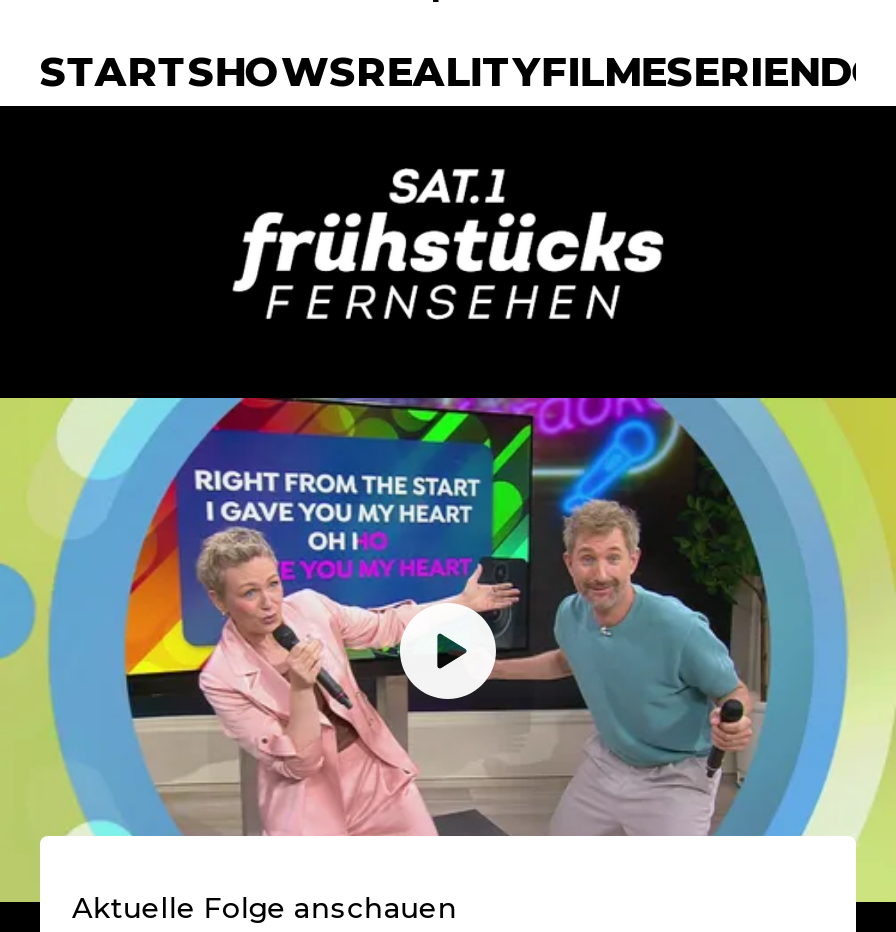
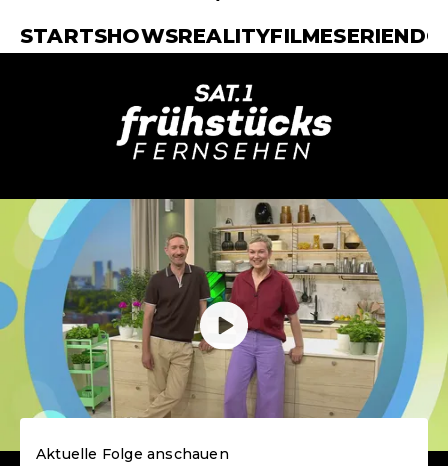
[122,396,770,836] [image] -> [62,198,385,419] [image]

